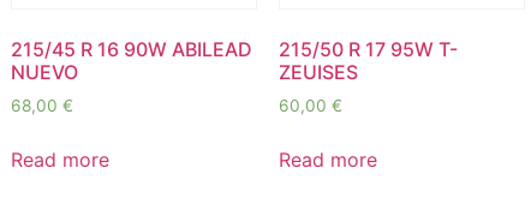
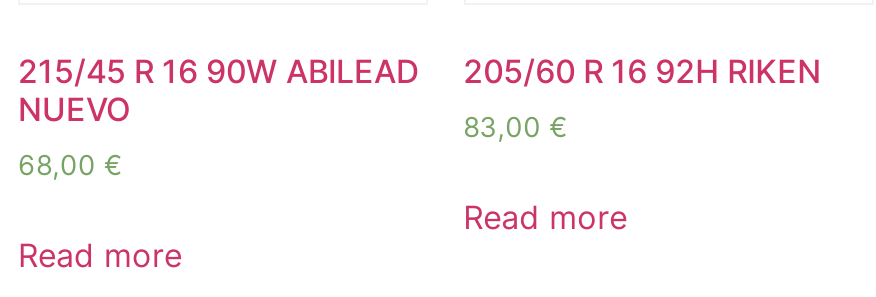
[278,38,457,84] 215/50 R 17 95W T- | ZEUISES -> [463,52,821,92] 205/60 R 16 92H RIKEN
[278,96,342,116] 60,00 € -> [463,112,567,144] 83,00 €

